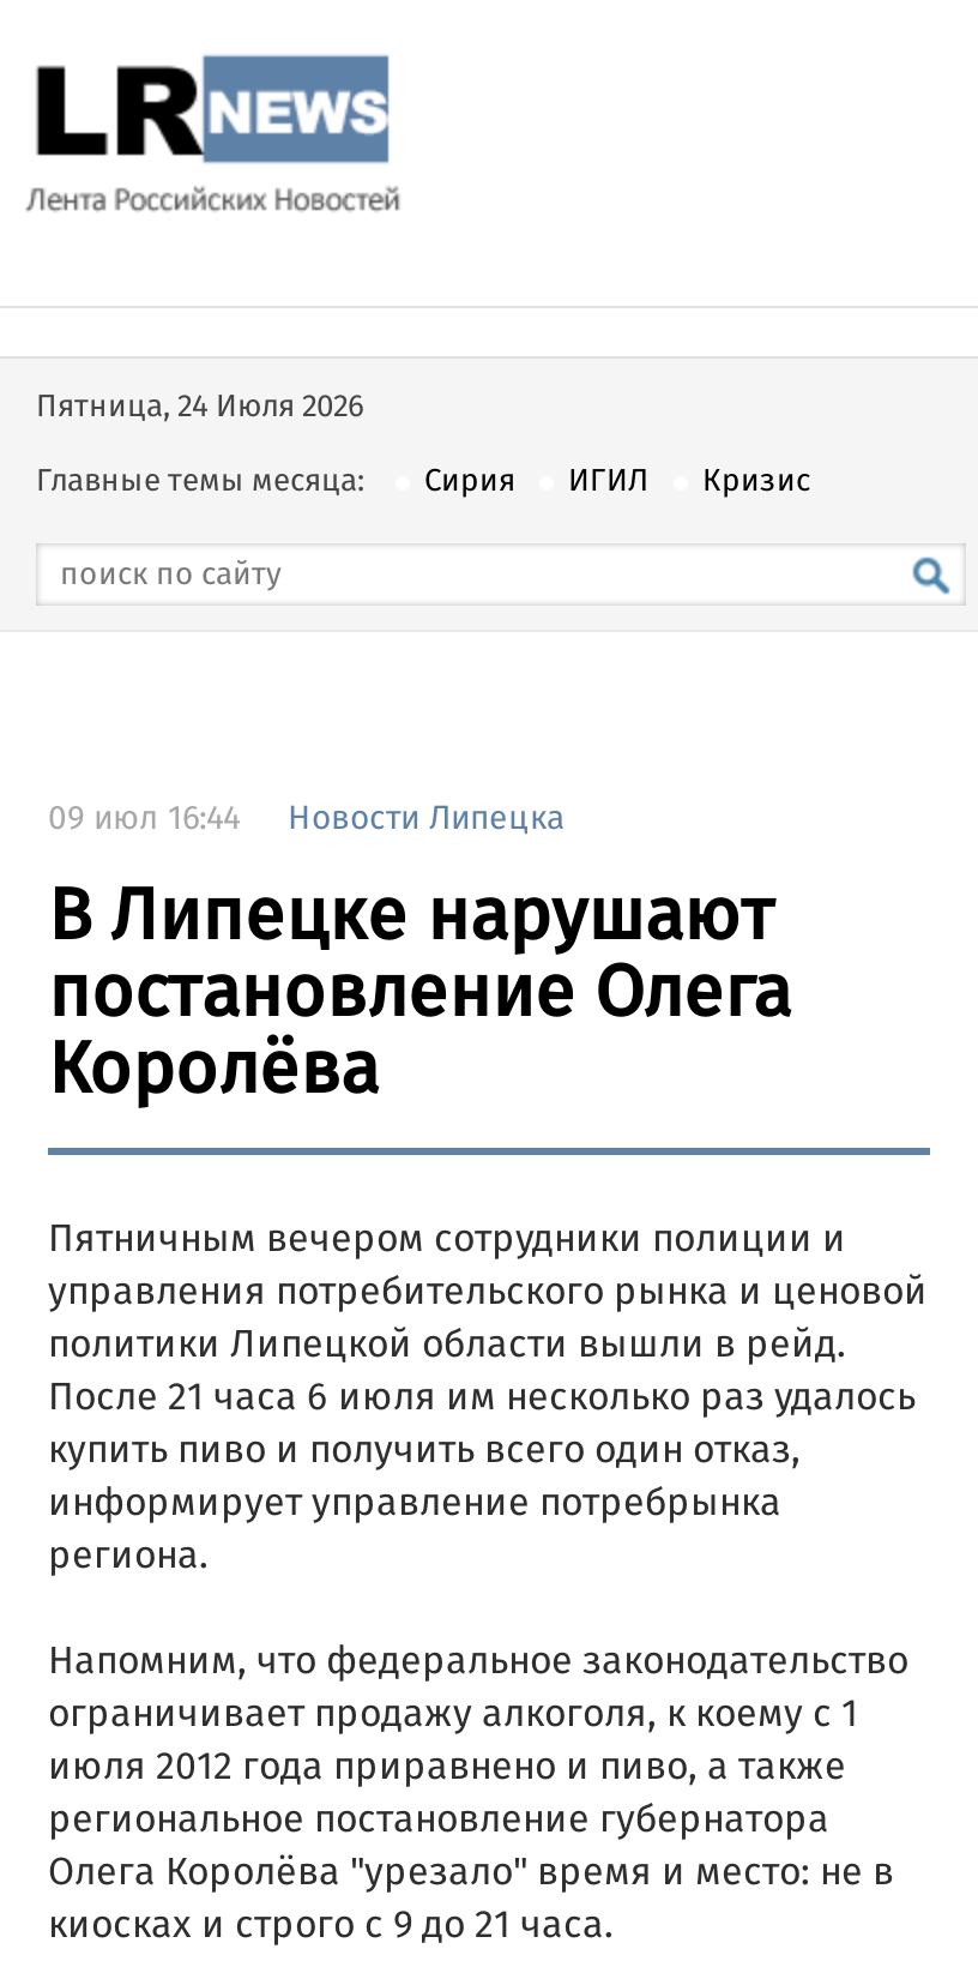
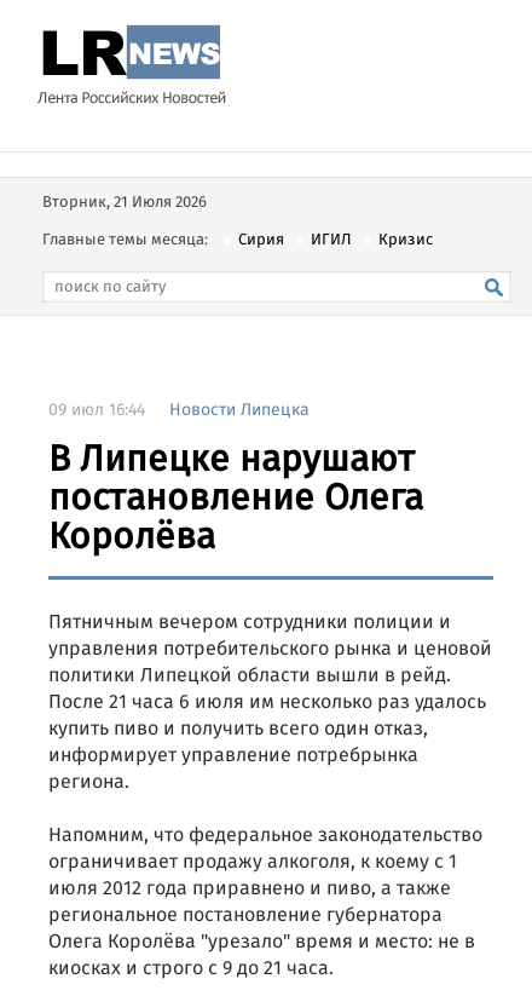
[36,383,364,433] Пятница, 24 Июля 2026 -> [42,190,207,215] Вторник, 21 Июля 2026

